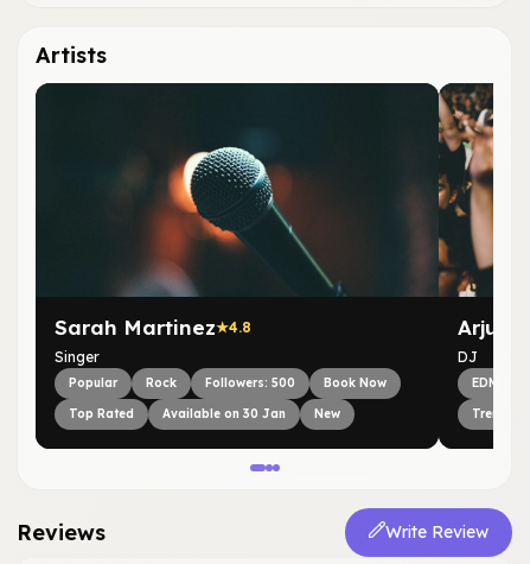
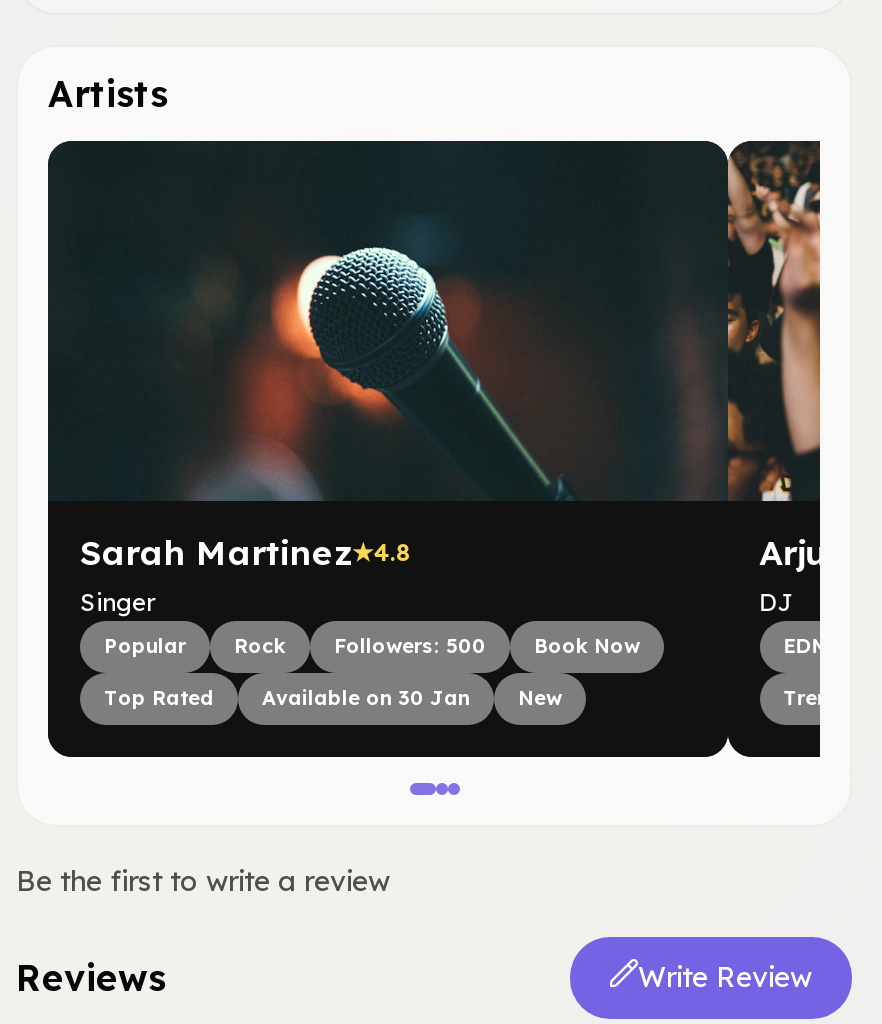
none -> [16,862,390,898] Be the first to write a review

